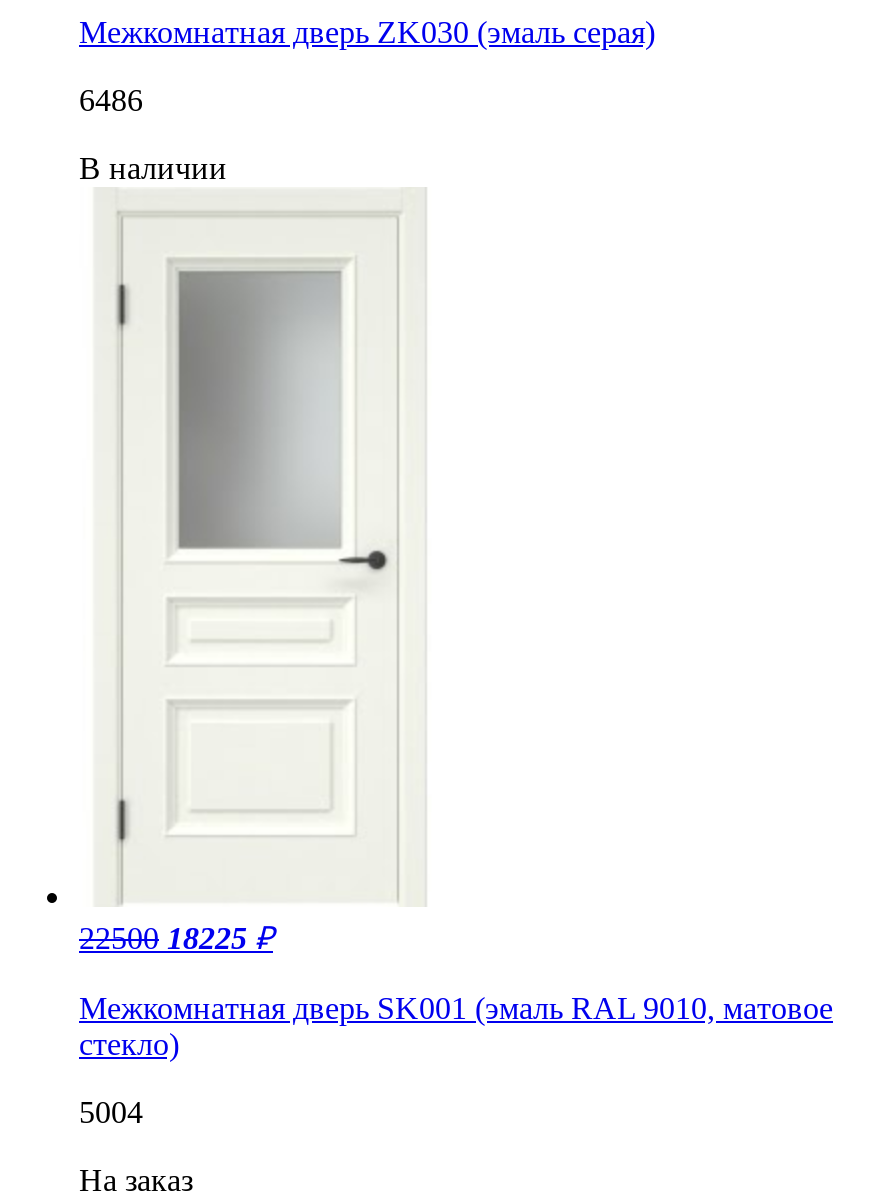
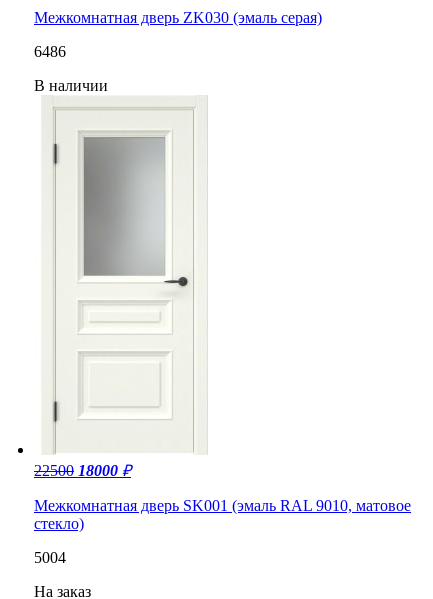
[79,921,273,955] 22500 18225 ₽ -> [34,462,131,479] 22500 18000 ₽

